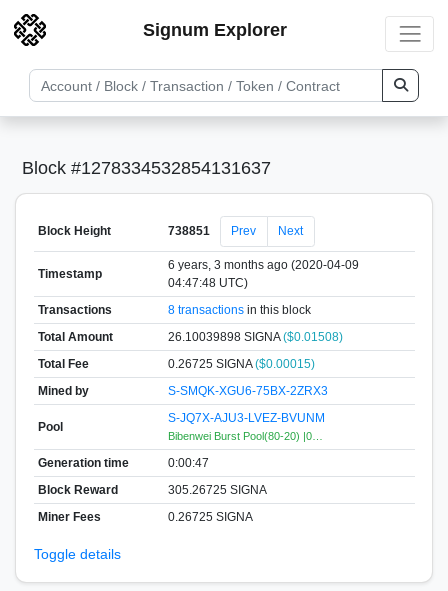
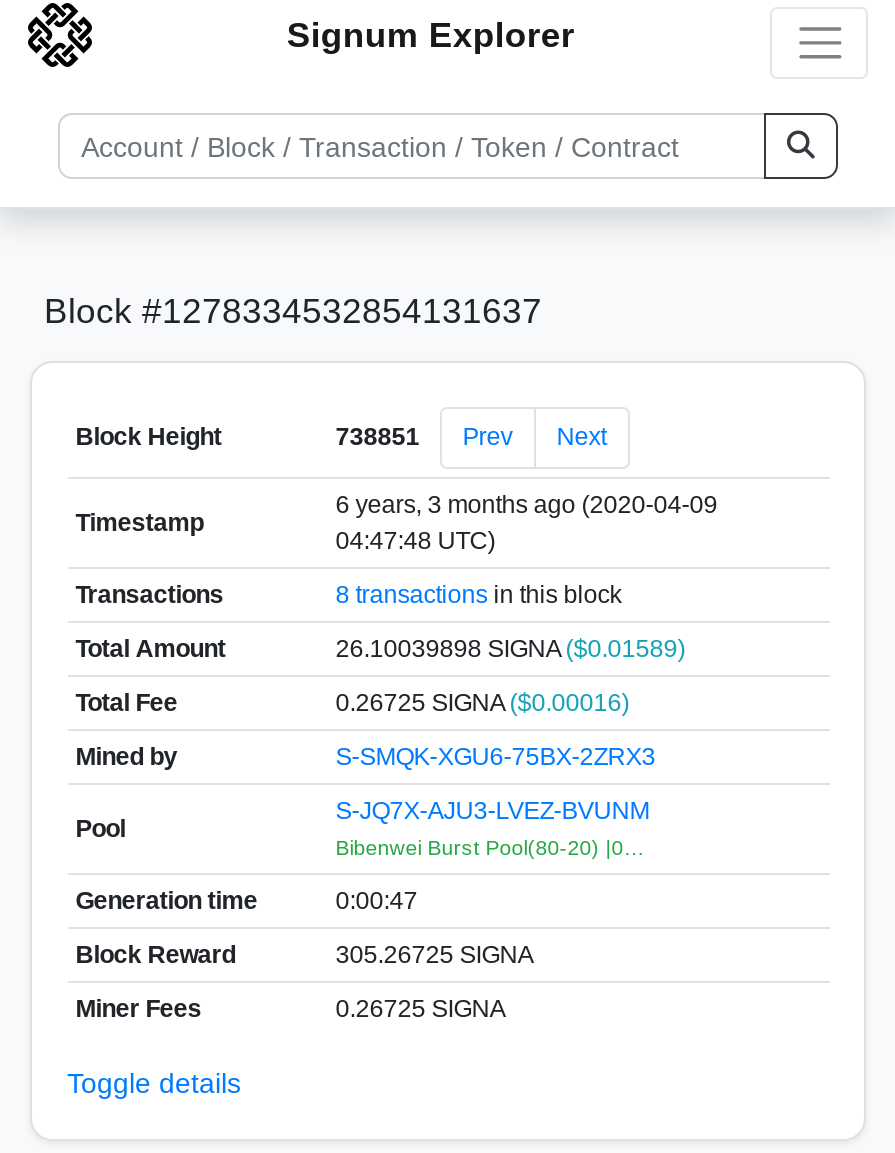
[168,329,343,343] 26.10039898 SIGNA ($0.01508) -> [335,634,685,662] 26.10039898 SIGNA ($0.01589)
[168,356,315,370] 0.26725 SIGNA ($0.00015) -> [335,688,629,716] 0.26725 SIGNA ($0.00016)

